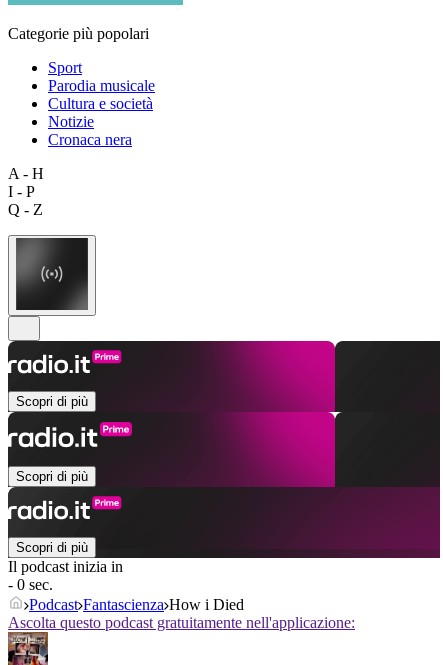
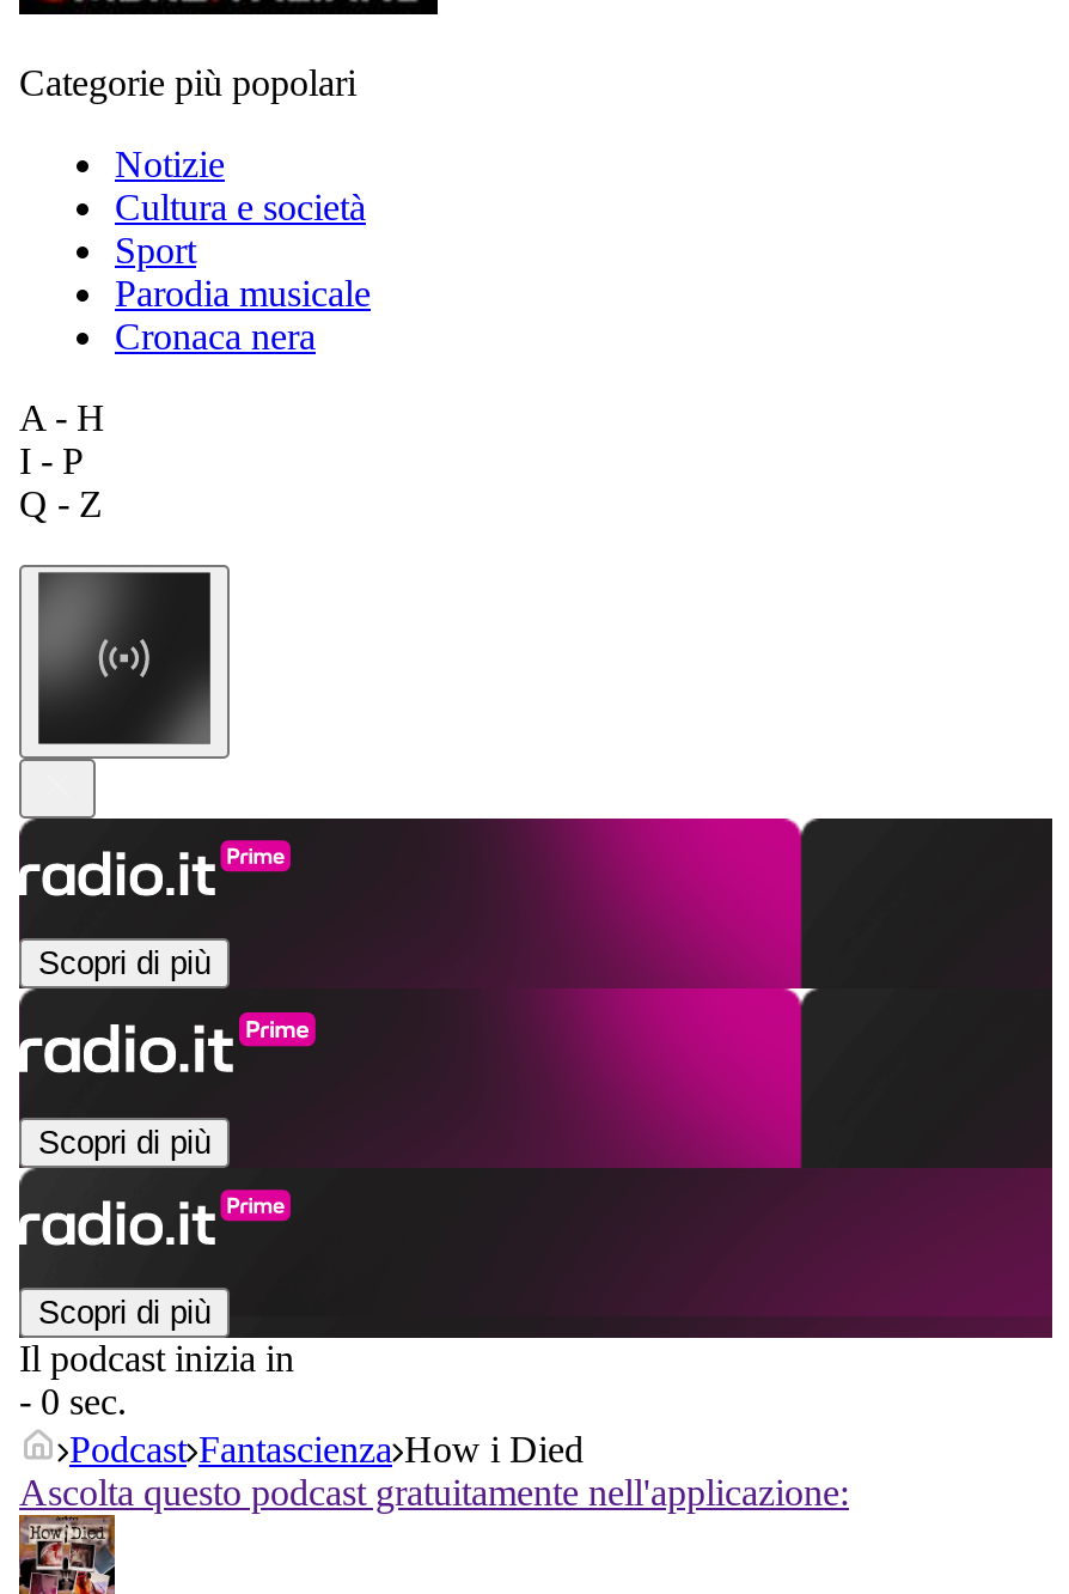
moved [48,59,155,94] -> [115,230,371,313]: Sport | Parodia musicale
moved [48,95,153,130] -> [115,143,366,227]: Cultura e società | Notizie

